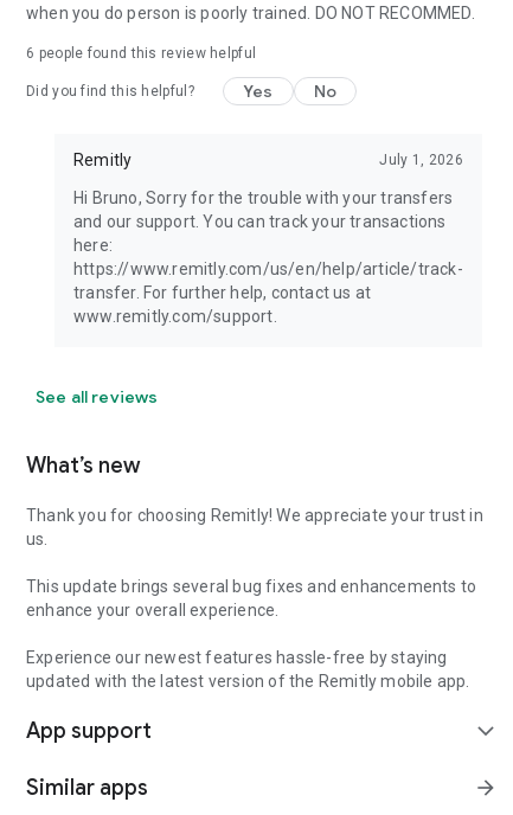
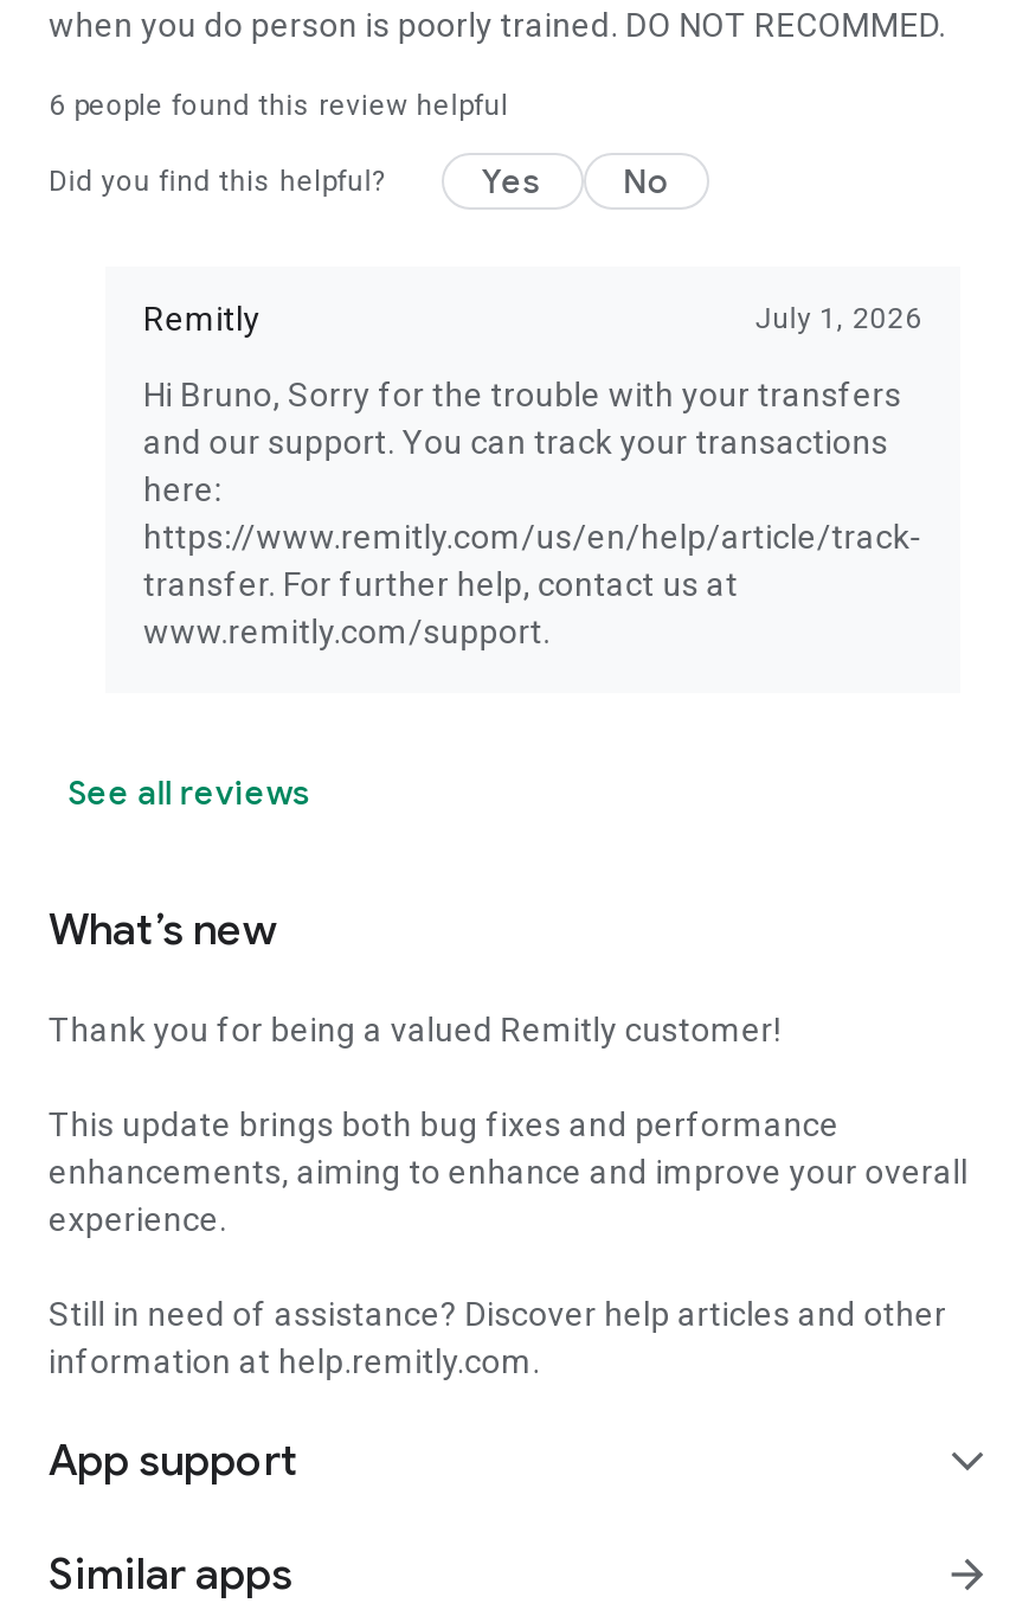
[26,505,483,548] Thank you for choosing Remitly! We appreciate your trust in | us. -> [49,1011,781,1049] Thank you for being a valued Remitly customer!
[26,577,477,619] This update brings several bug fixes and enhancements to | enhance your overall experience. -> [49,1106,968,1239] This update brings both bug fixes and performance | enhancements, aiming to enhance and improve your overall | experience.
[26,648,470,690] Experience our newest features hassle-free by staying | updated with the latest version of the Remitly mobile app. -> [49,1295,947,1381] Still in need of assistance? Discover help articles and other | information at help.remitly.com.

